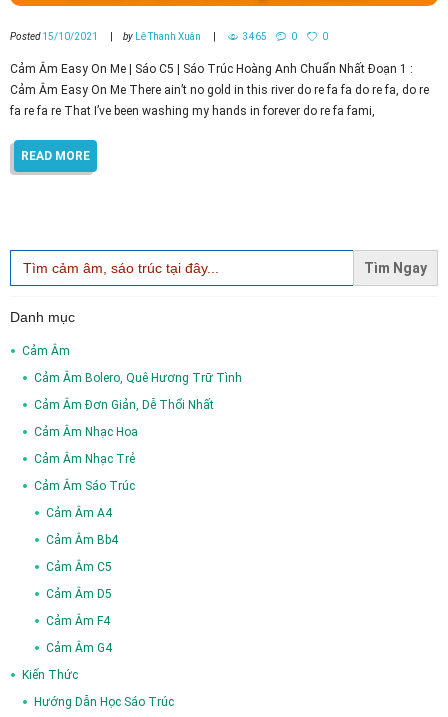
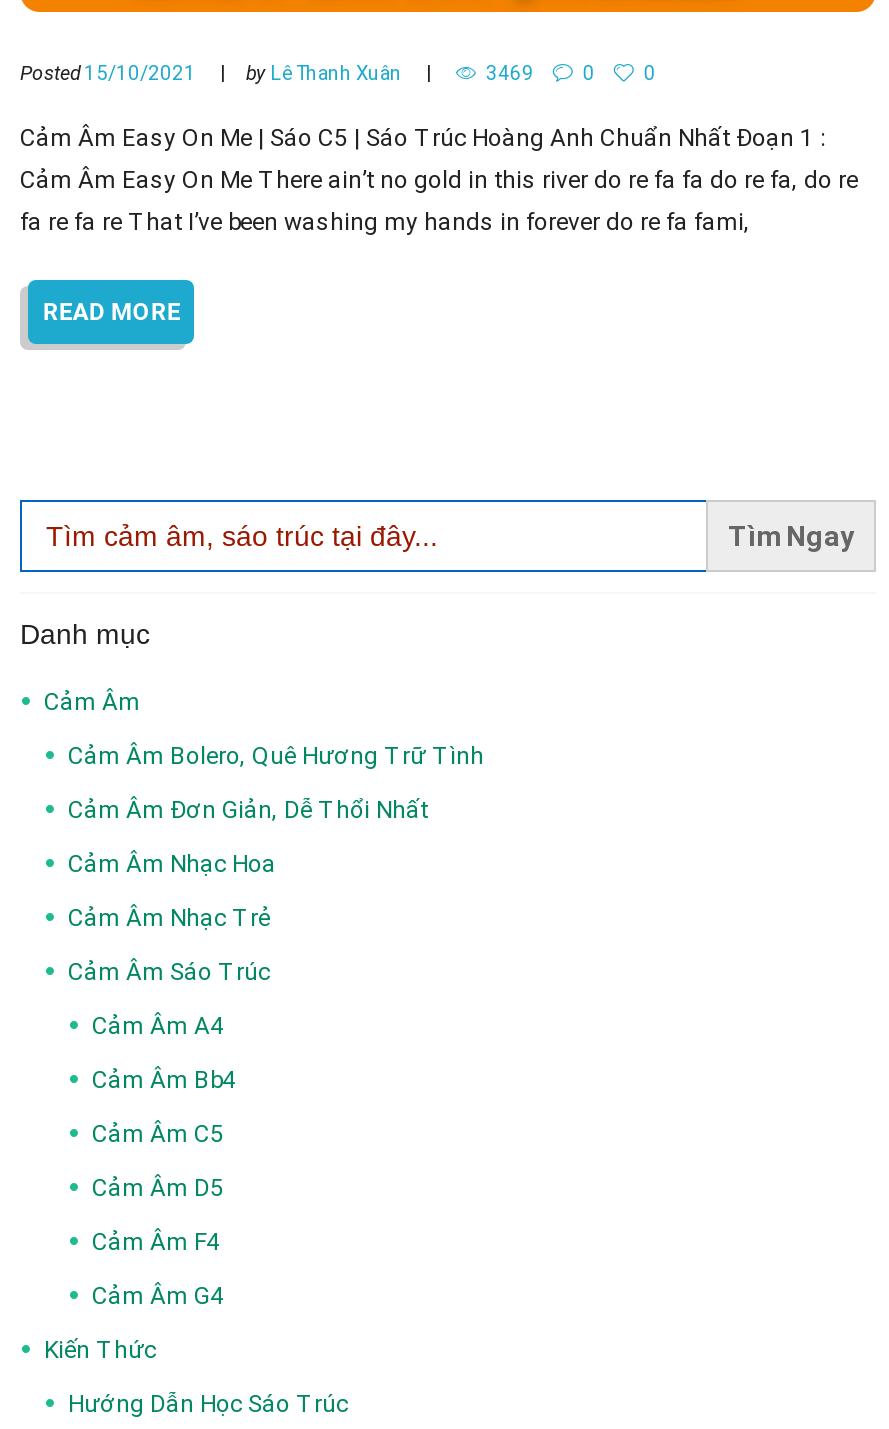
[243,31,267,42] 3465 -> [486,63,534,85] 3469

